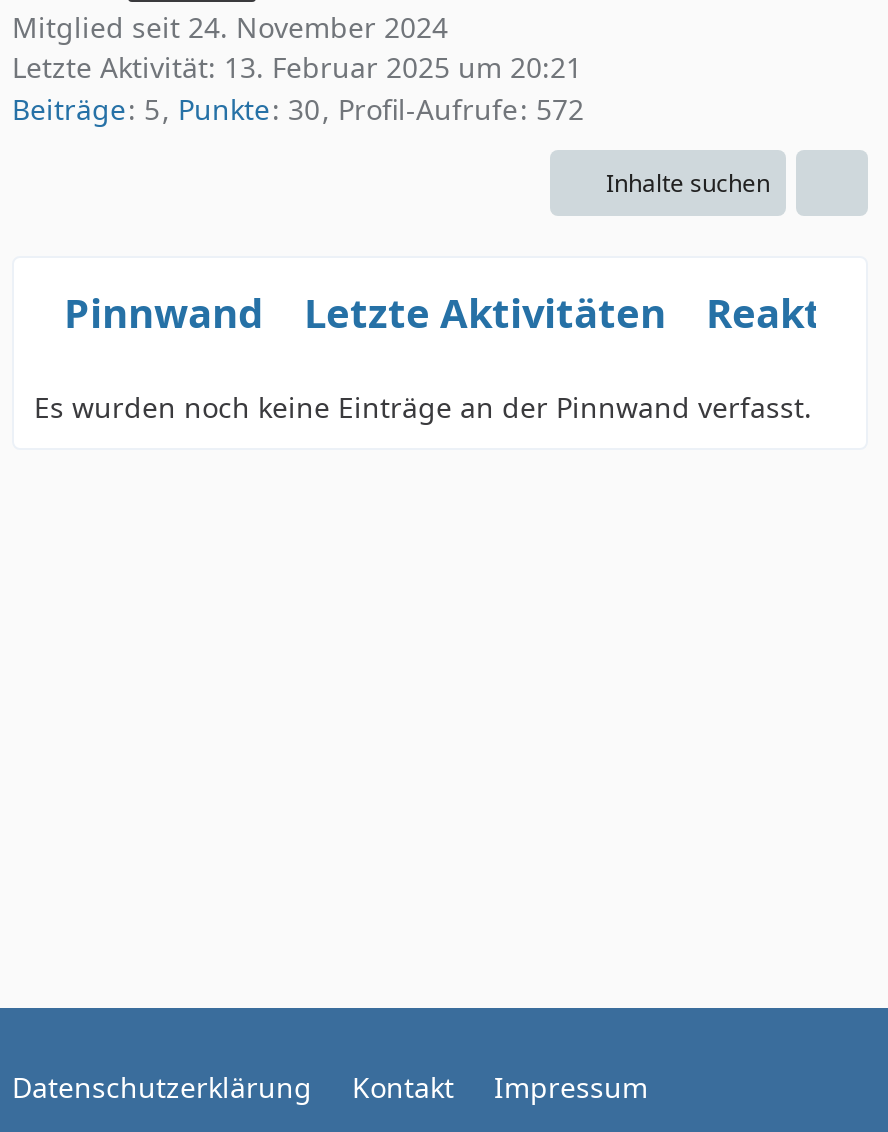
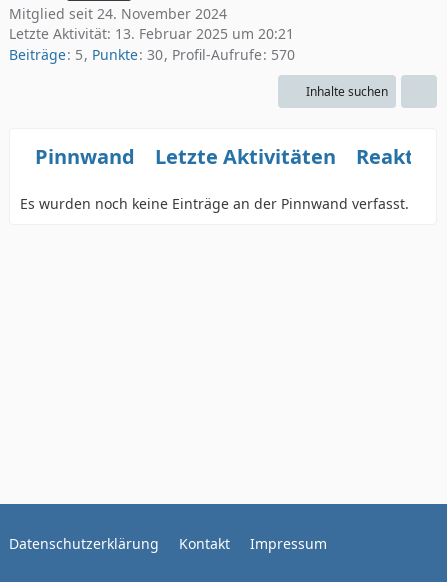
[12,90,584,128] Beiträge 5 Punkte 30 Profil-Aufrufe 572 -> [9,45,295,64] Beiträge 5 Punkte 30 Profil-Aufrufe 570

